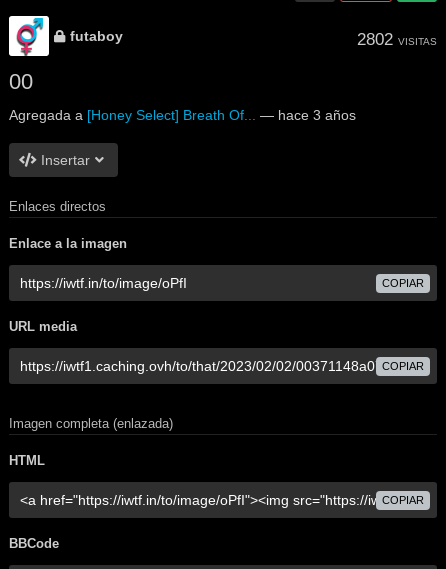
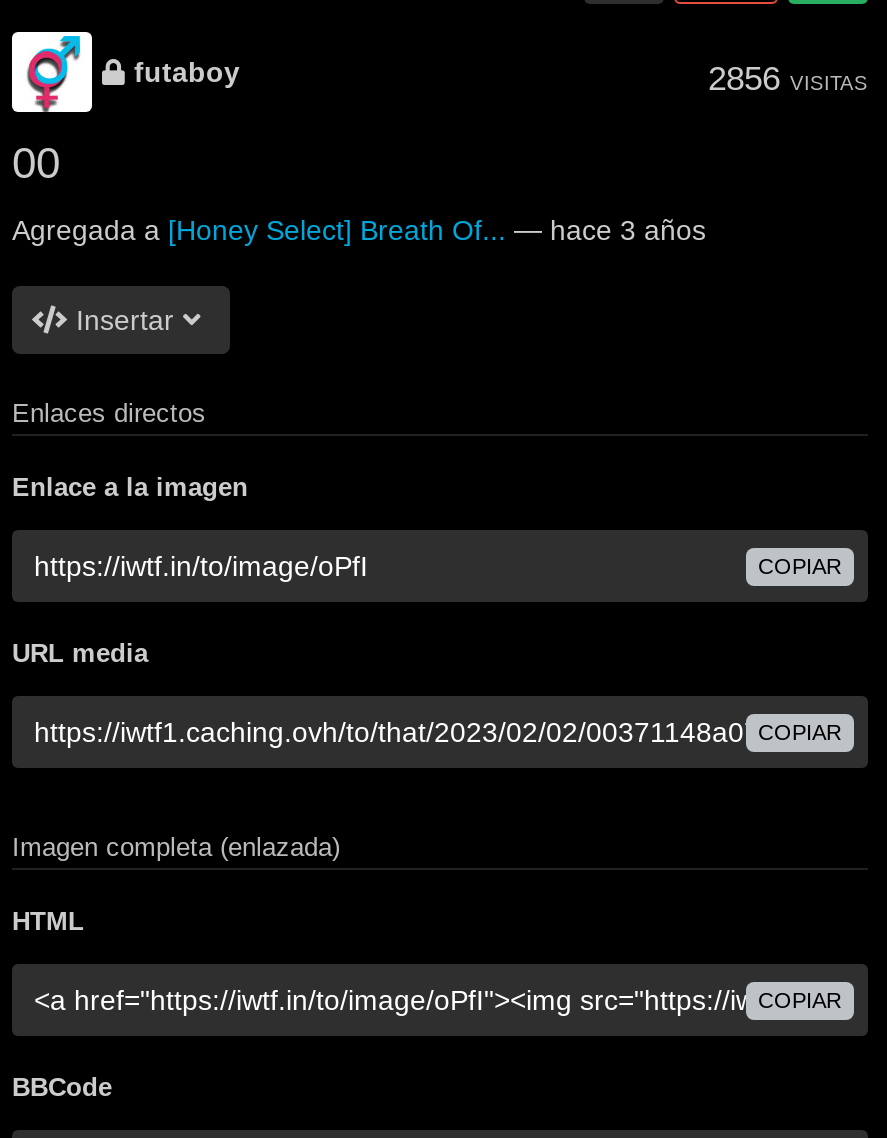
[357,30,437,49] 2802 VISITAS -> [708,60,868,98] 2856 VISITAS

